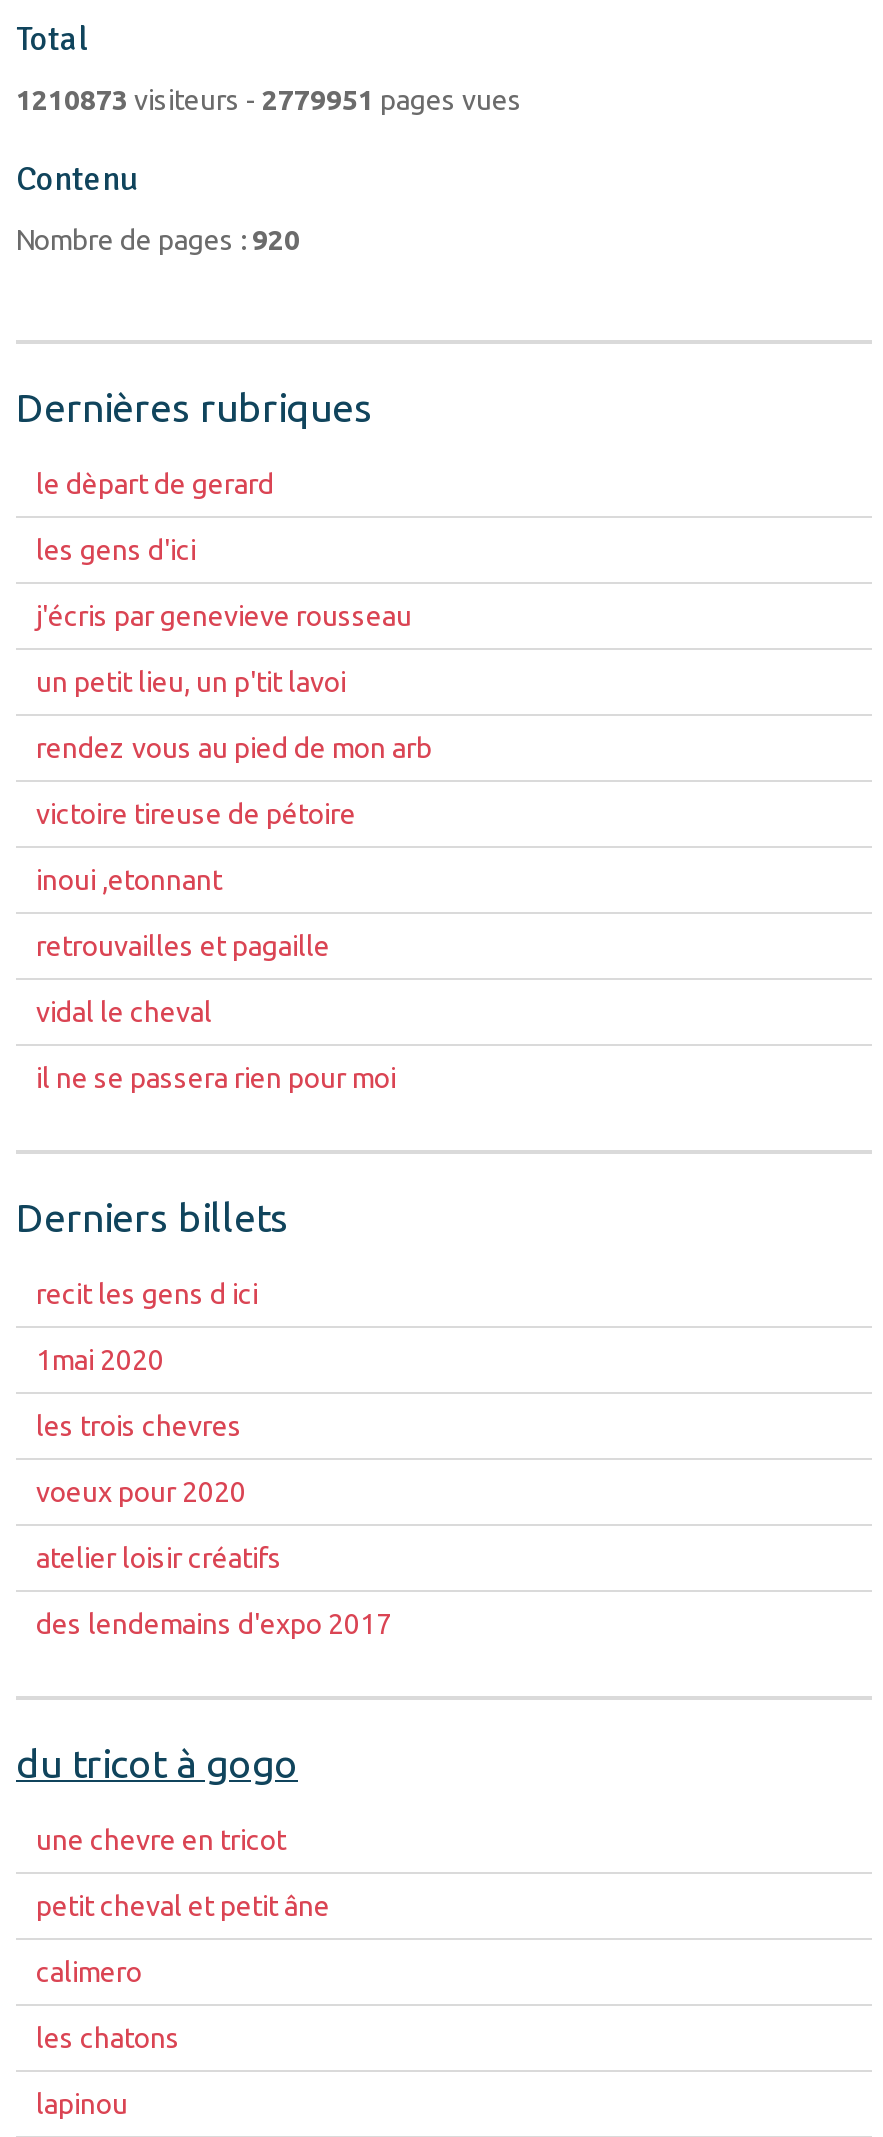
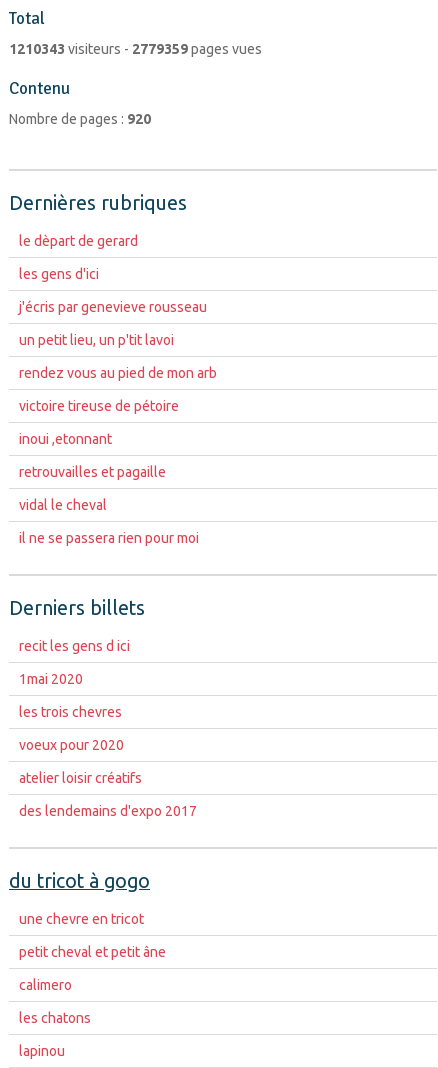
[16,84,522,116] 1210873 visiteurs - 2779951 pages vues -> [9,41,262,57] 1210343 visiteurs - 2779359 pages vues

